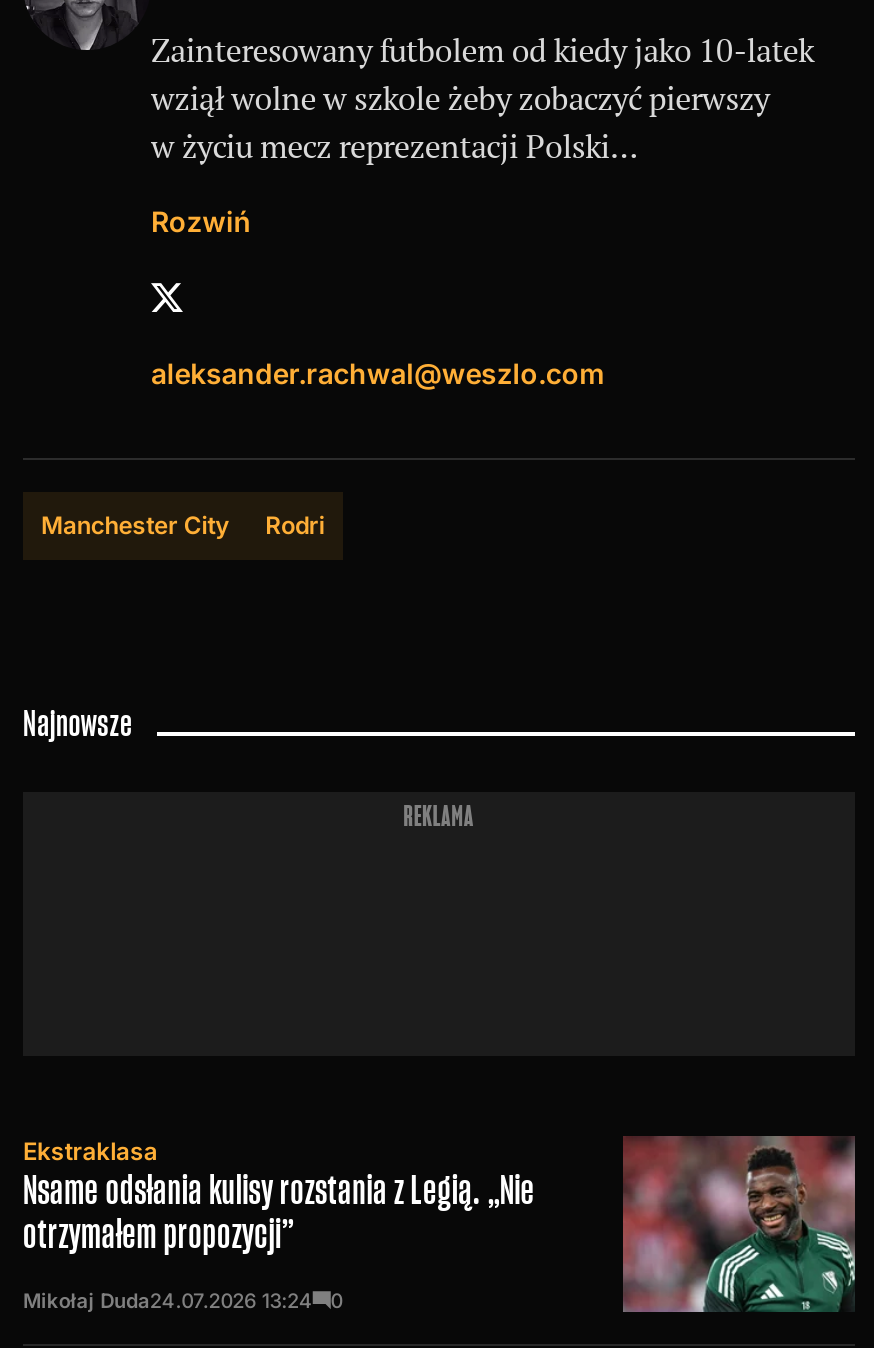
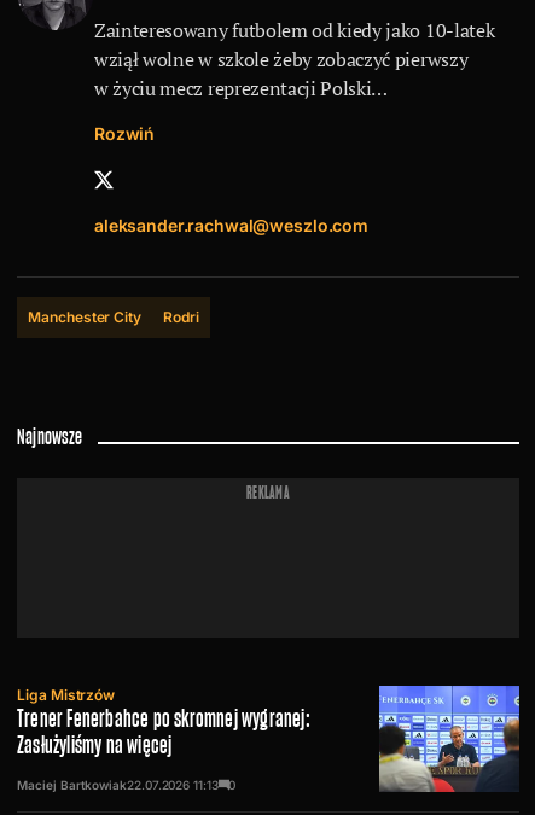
[23,1136,535,1260] Ekstraklasa | Nsame odsłania kulisy rozstania z Legią. „Nie | otrzymałem propozycji” -> [17,686,310,761] Liga Mistrzów | Trener Fenerbahce po skromnej wygranej: | Zasłużyliśmy na więcej
[621,1134,857,1314] [image] -> [378,685,521,793] [image]
[23,1288,313,1312] Mikołaj Duda24.07.2026 13:24 -> [17,778,218,792] Maciej Bartkowiak22.07.2026 11:13

